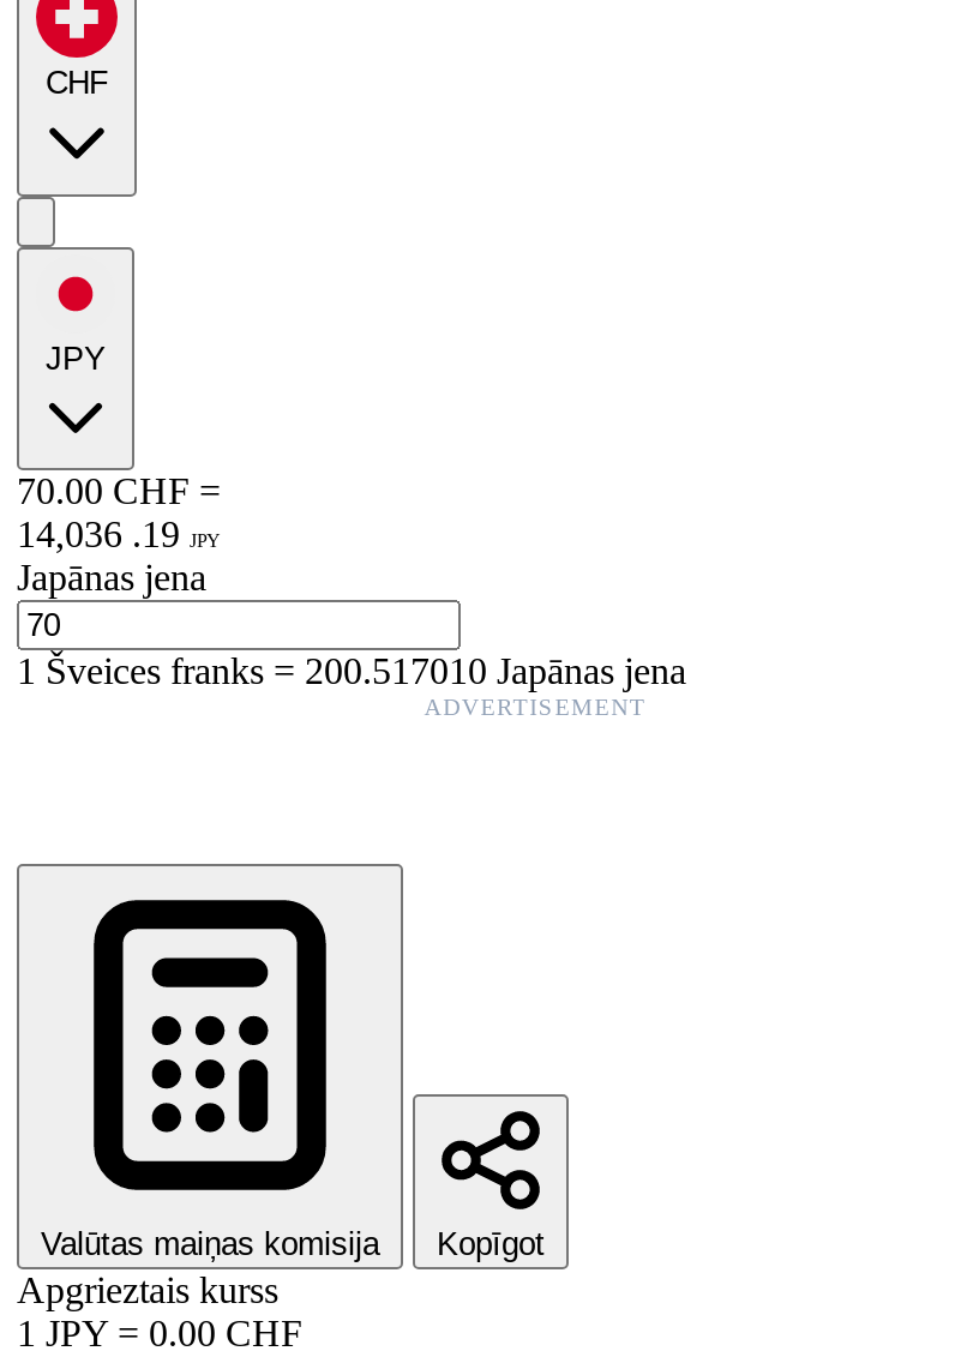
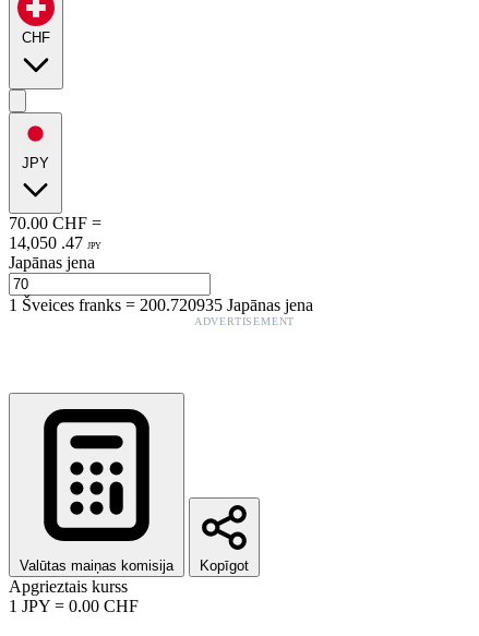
[17,513,221,554] 14,036 . 19 JPY -> [9,233,101,252] 14,050 . 47 JPY
[17,650,686,691] 1Šveices franks=200.517010 Japānas jena -> [9,295,313,314] 1Šveices franks=200.720935 Japānas jena

